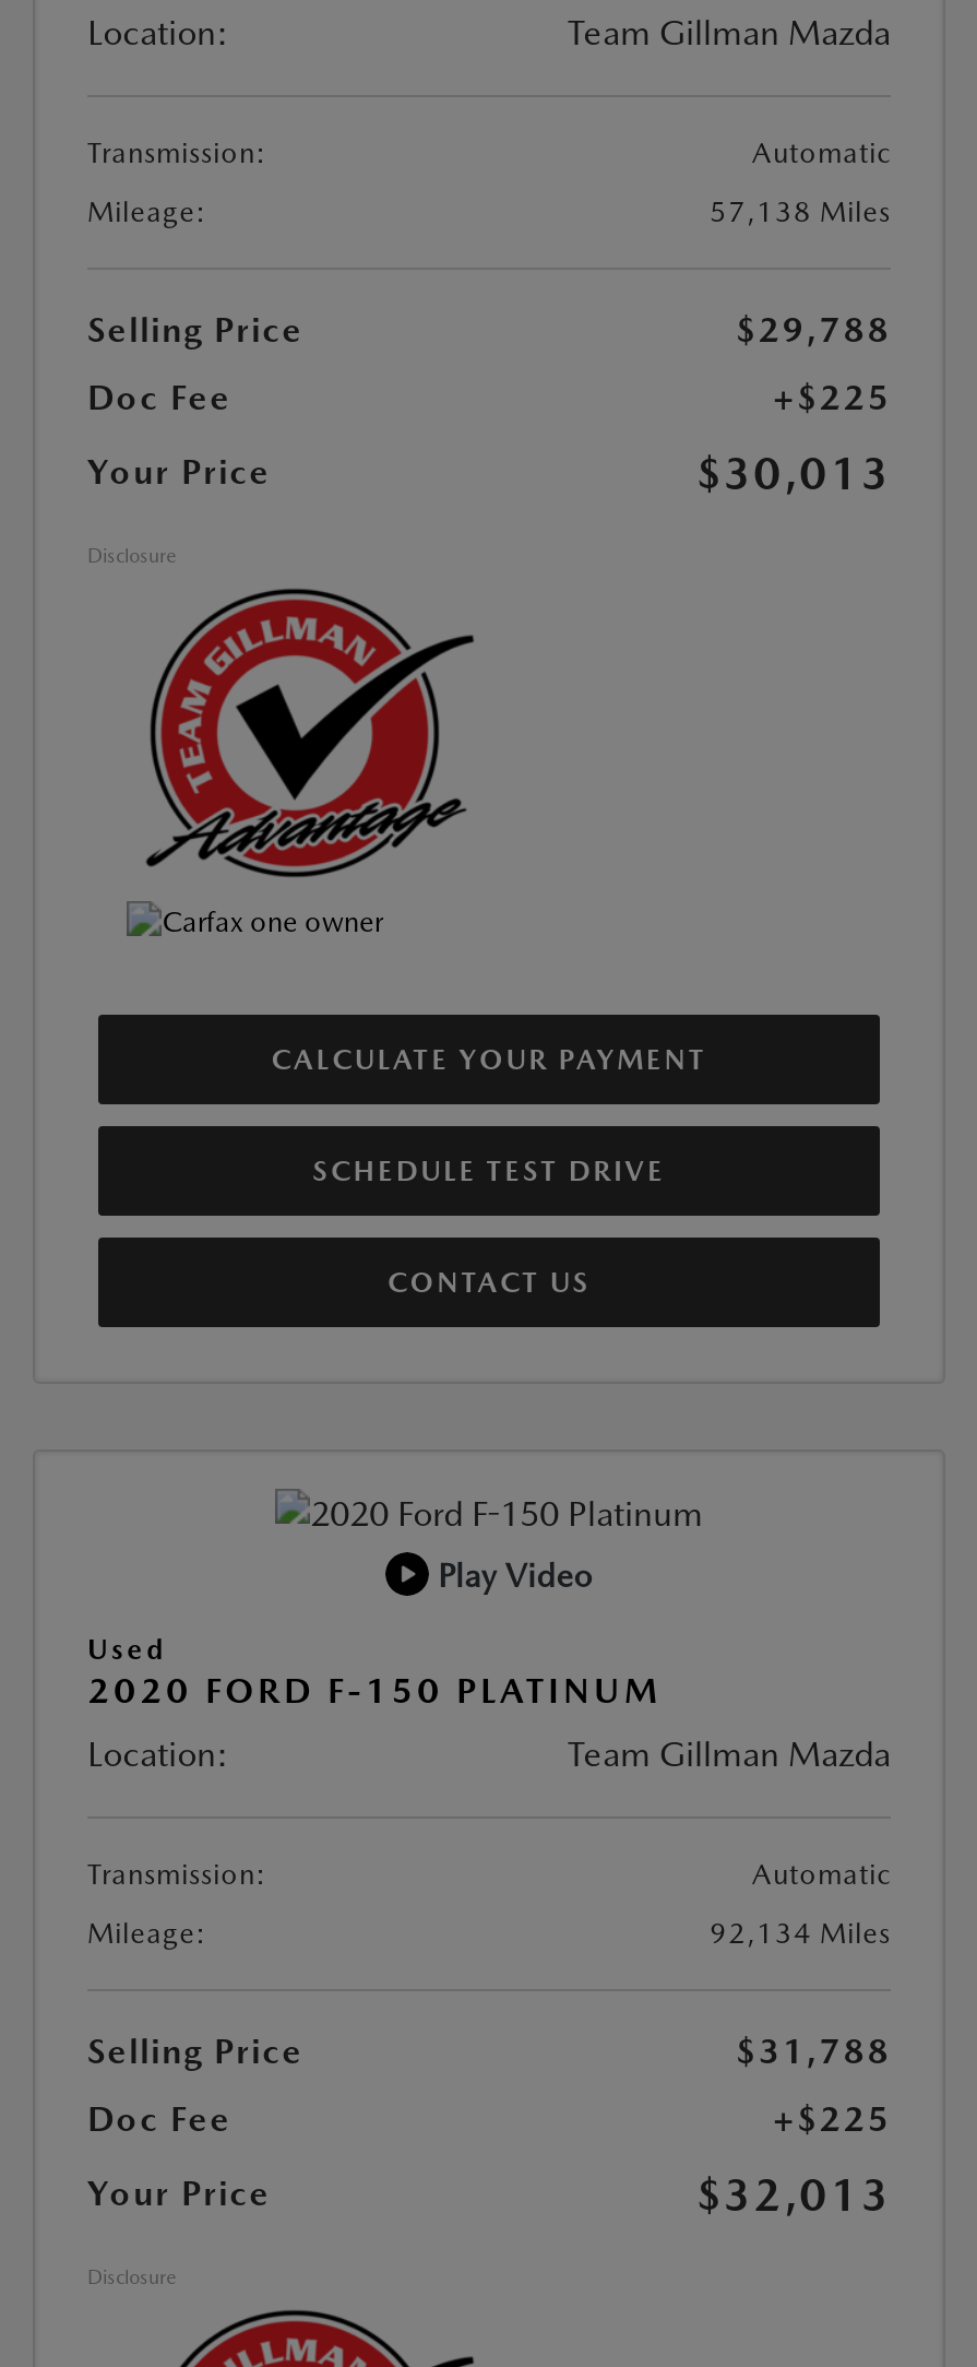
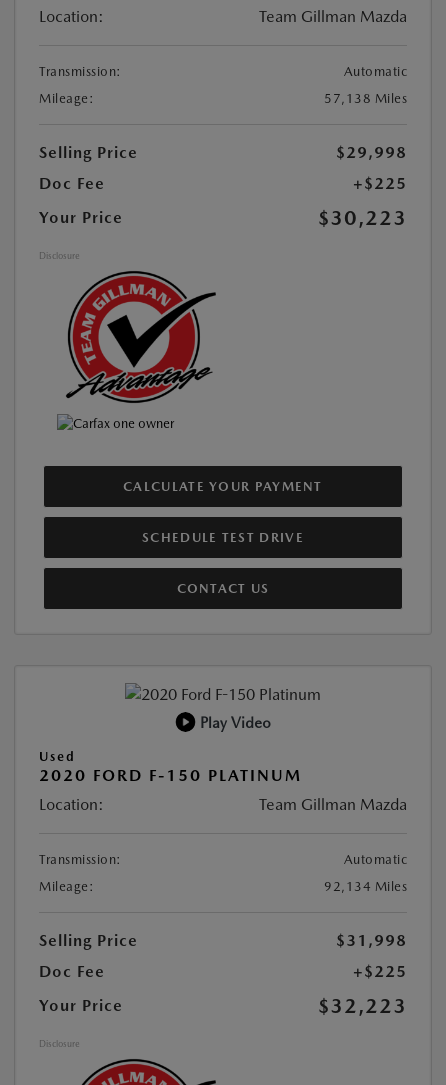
[736,310,891,351] $29,788 -> [336,143,407,162] $29,998
[696,447,891,500] $30,013 -> [318,206,407,230] $30,223
[736,2031,891,2072] $31,788 -> [336,931,407,950] $31,998
[696,2168,891,2221] $32,013 -> [318,994,407,1018] $32,223

